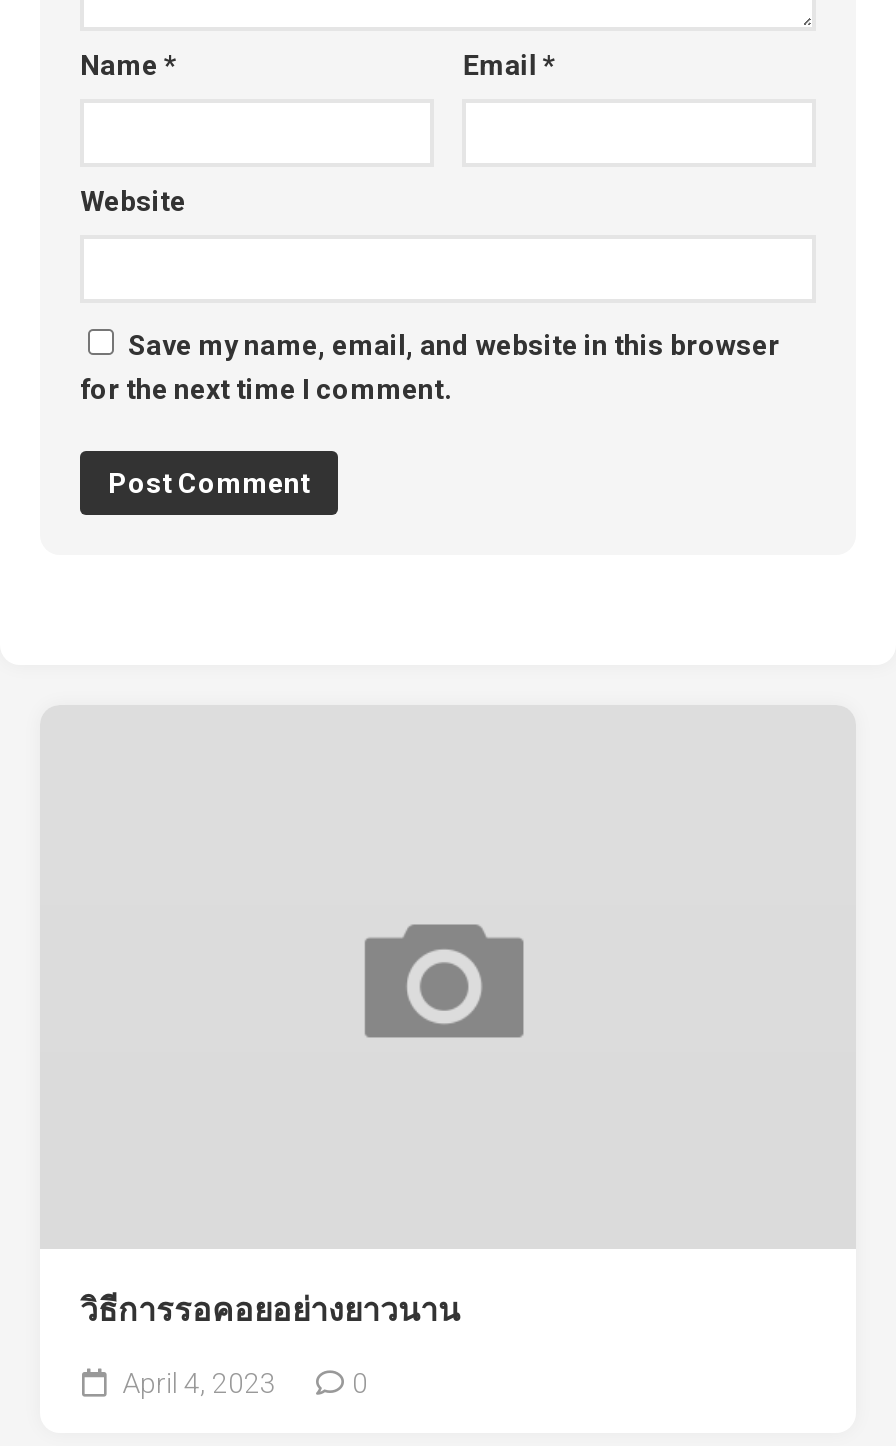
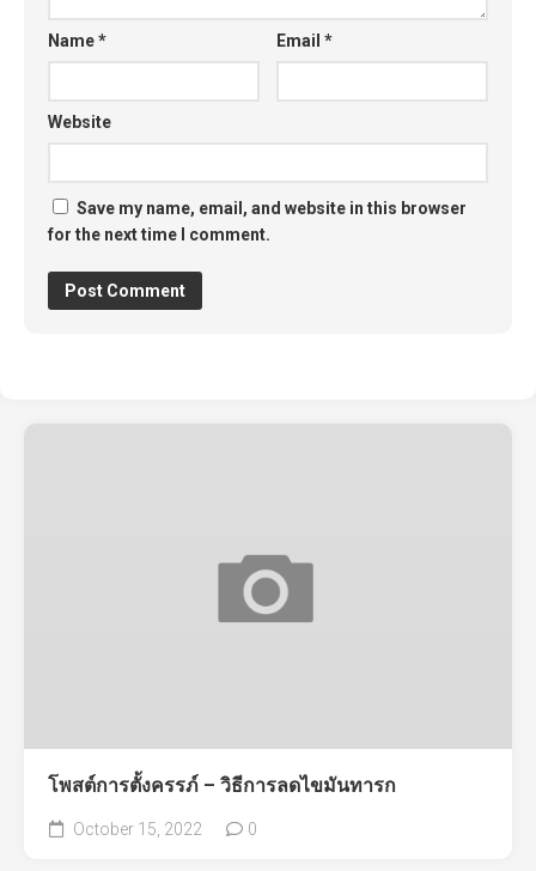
[80,1291,460,1329] วิธีการรอคอยอย่างยาวนาน -> [48,774,396,797] โพสต์การตั้งครรภ์ – วิธีการลดไขมันทารก
[116,1367,276,1399] April 4, 2023 -> [69,820,202,839] October 15, 2022

